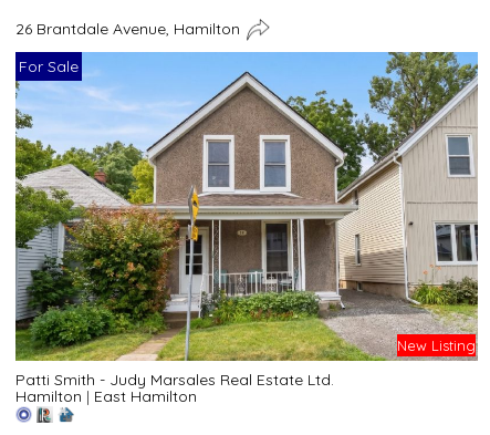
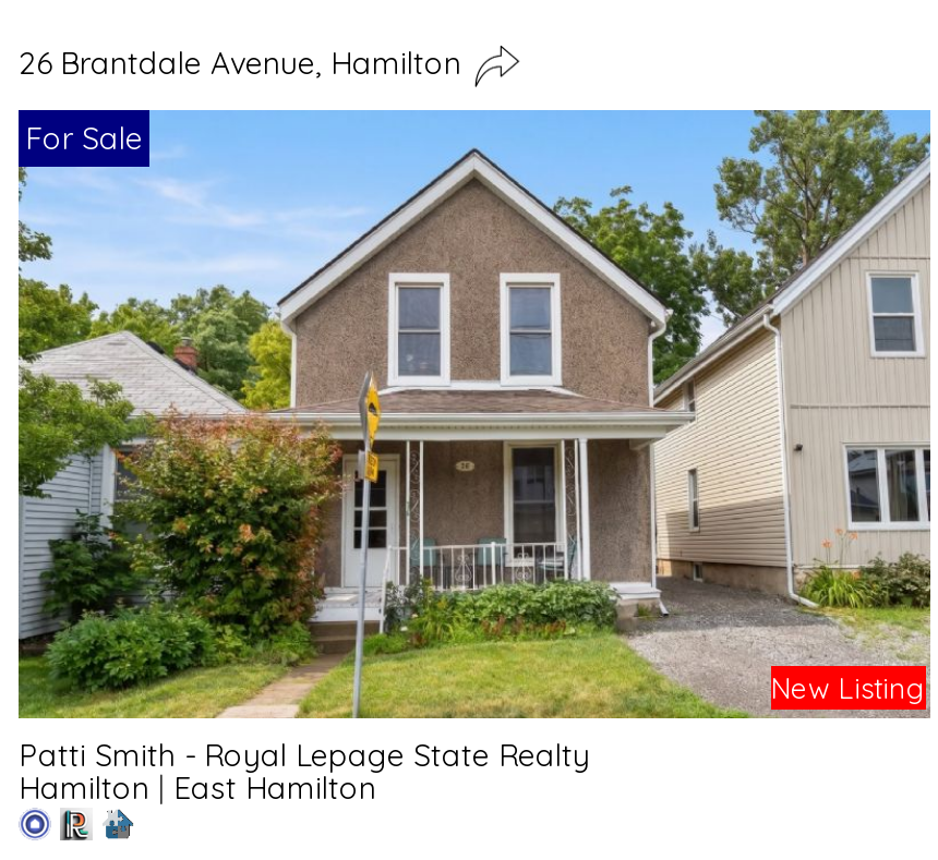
[15,370,334,390] Patti Smith - Judy Marsales Real Estate Ltd. -> [19,737,590,776] Patti Smith - Royal Lepage State Realty

